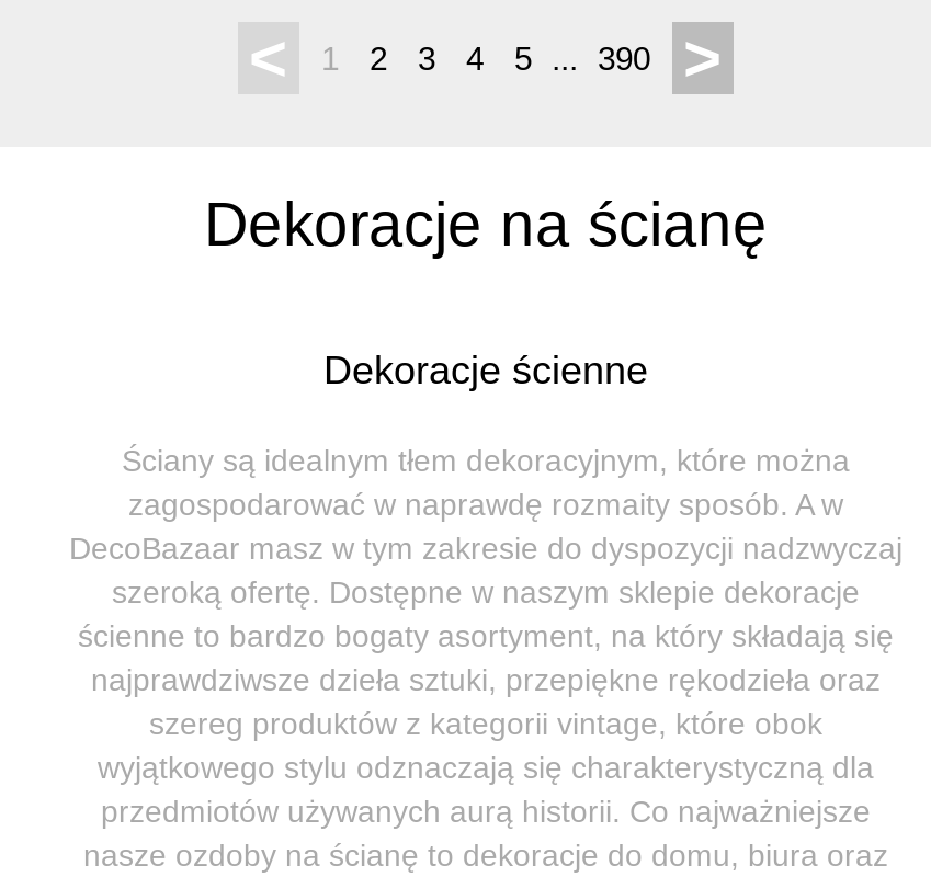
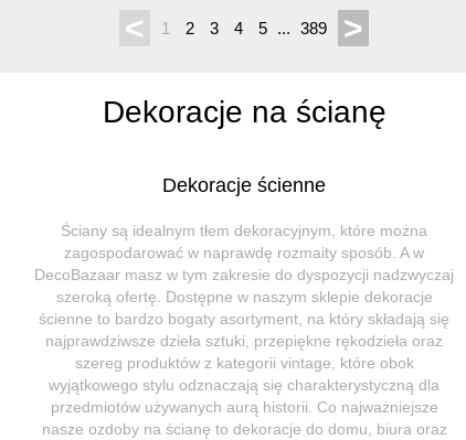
[514,38,650,76] 5 ... 390 -> [258,18,327,37] 5 ... 389

